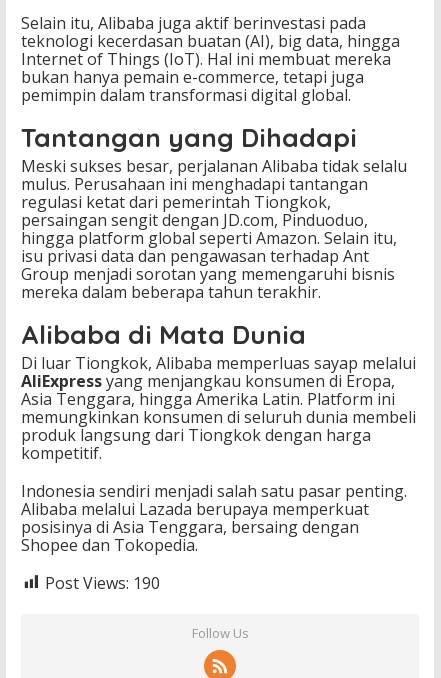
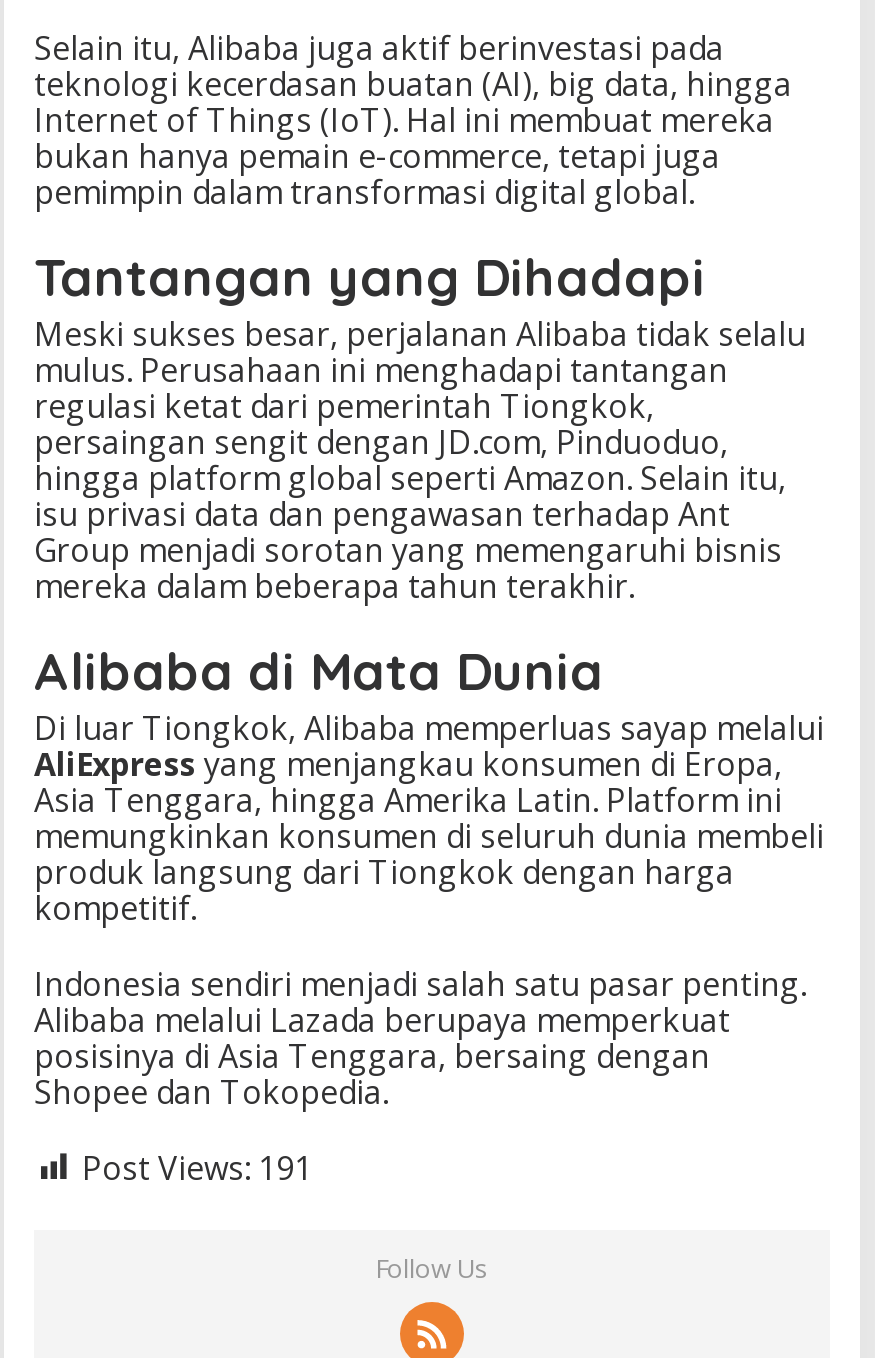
[45,571,160,593] Post Views: 190 -> [82,1145,312,1189] Post Views: 191

